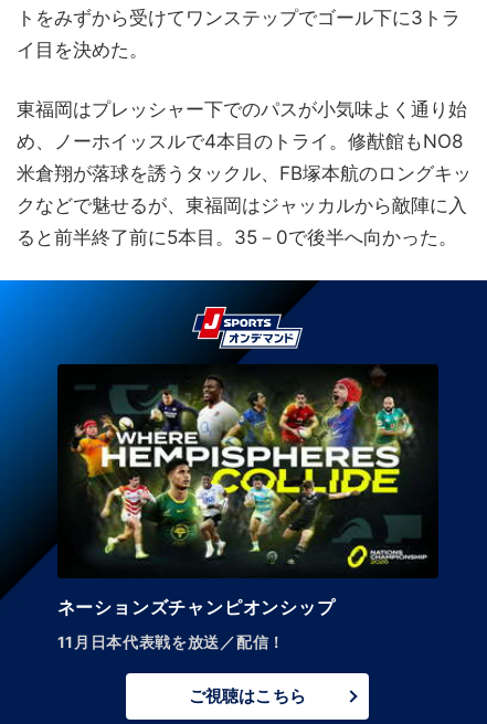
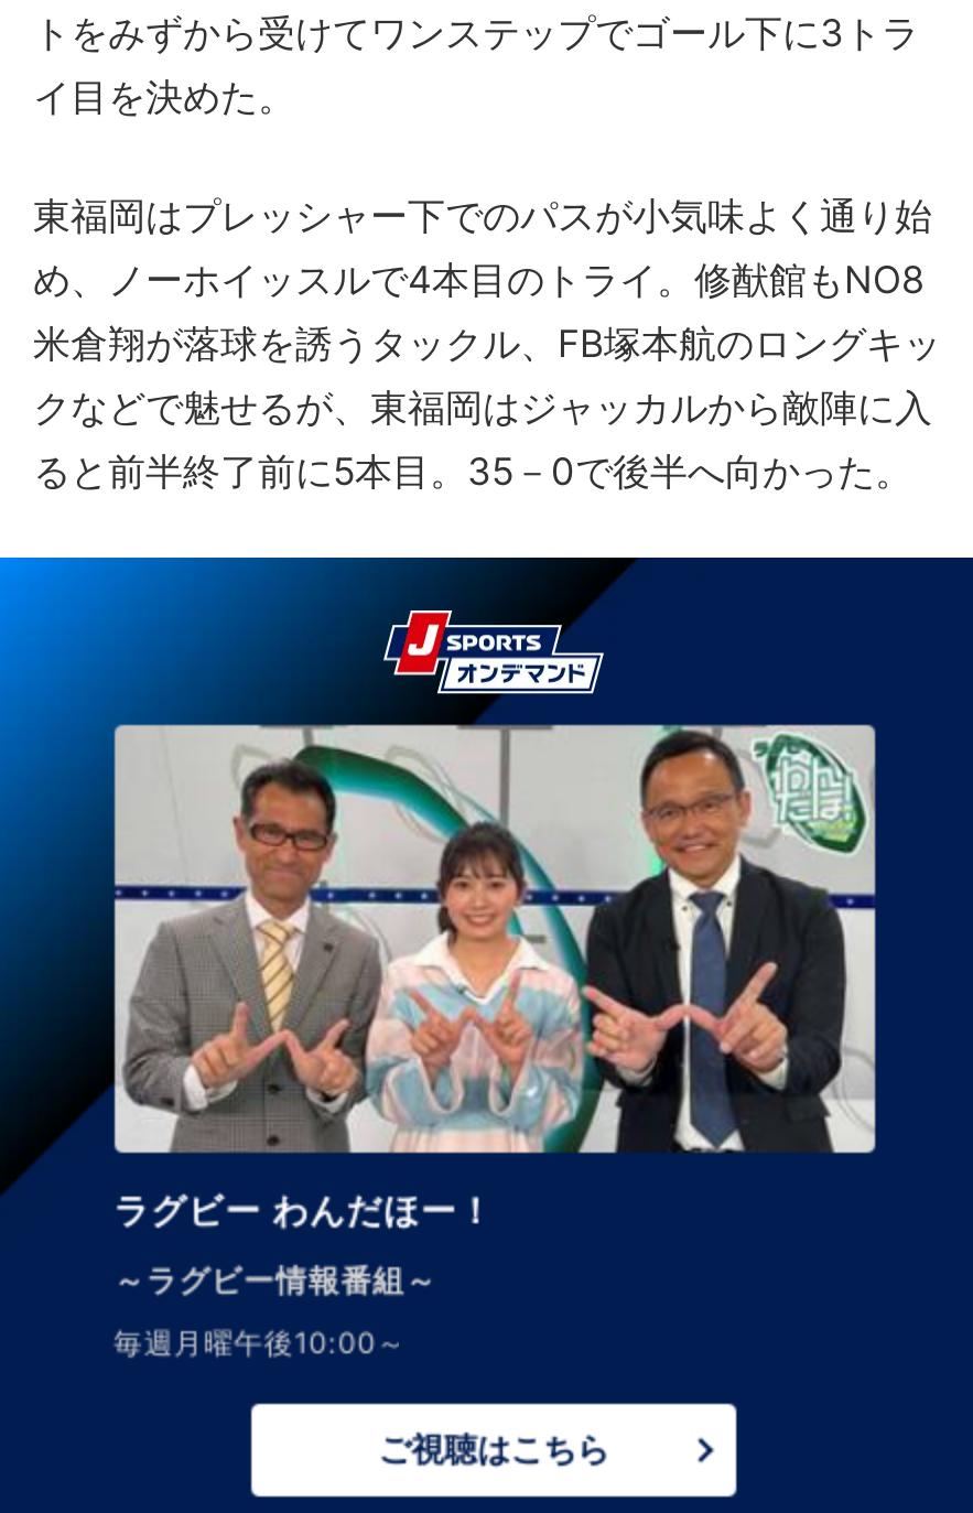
[57,363,440,651] [image] | ネーションズチャンピオンシップ | 11月日本代表戦を放送／配信！ -> [112,723,877,1359] [image] | ラグビー わんだほー！ | ～ラグビー情報番組～ | 毎週月曜午後10:00～

